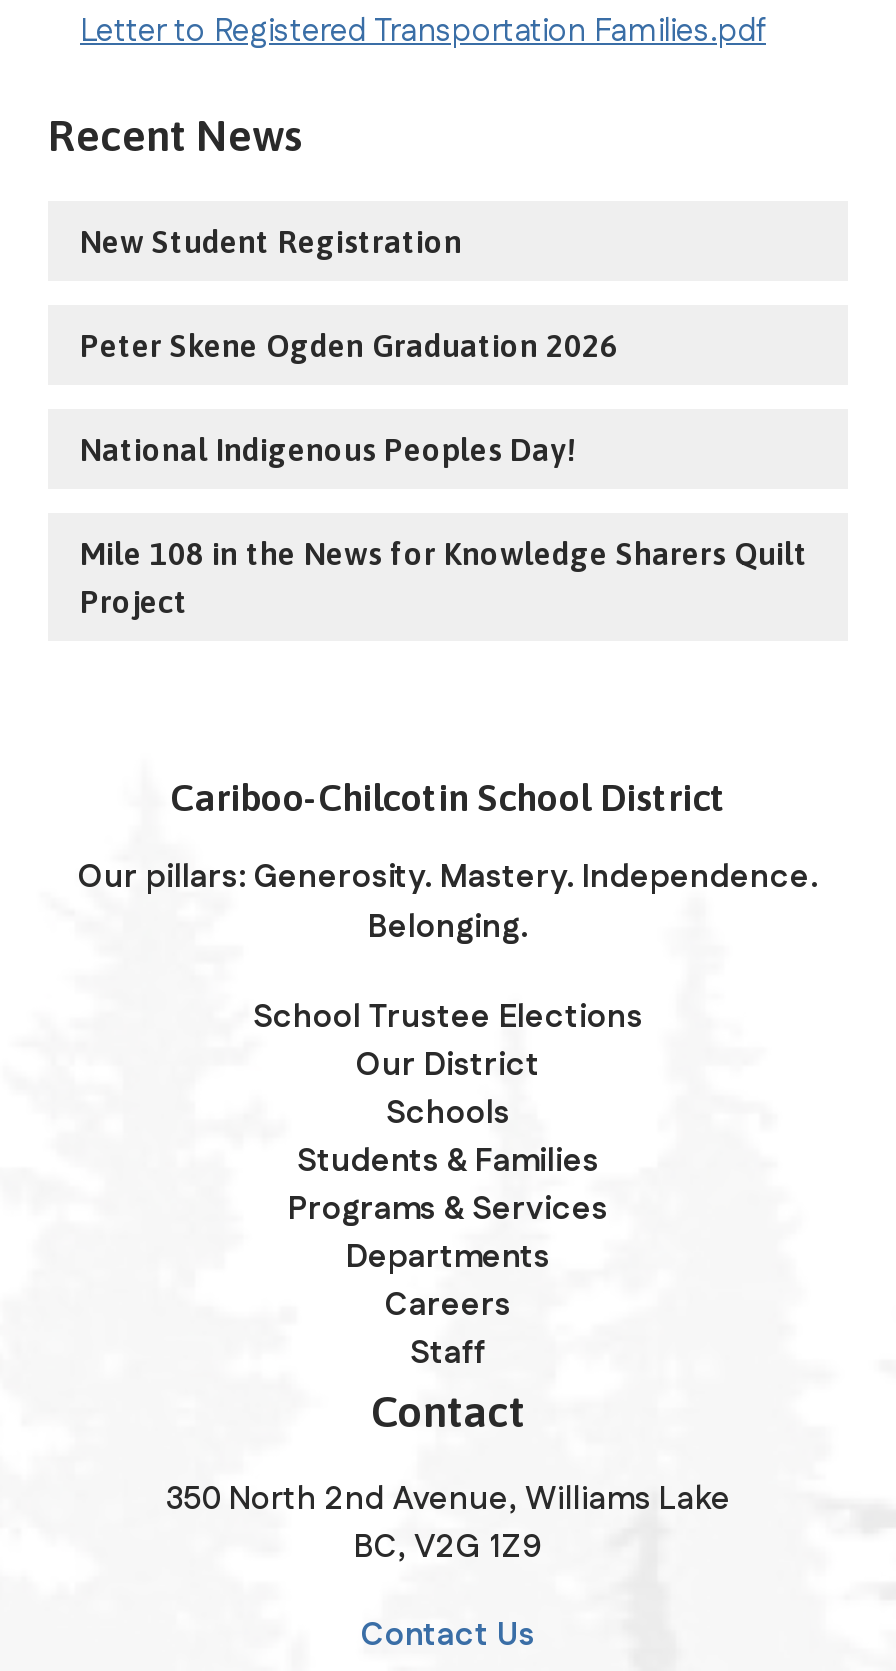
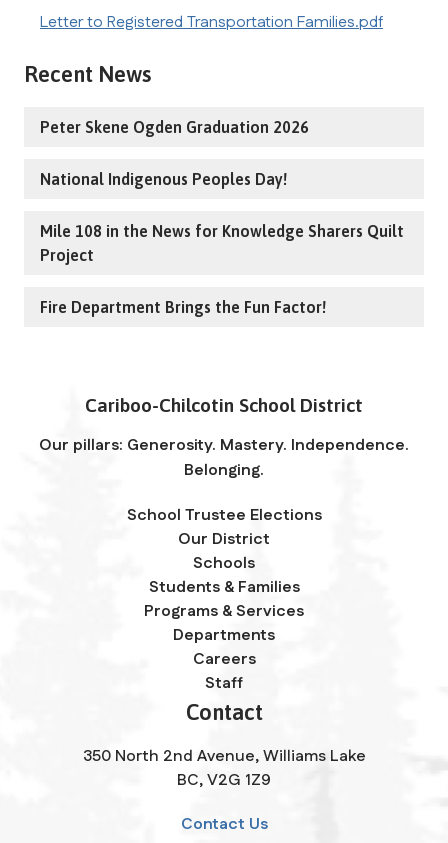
[80,223,462,259] New Student Registration -> none
moved [80,327,808,619] -> [40,118,404,264]: Peter Skene Ogden Graduation 2026 | National Indigenous Peoples Day! | Mile 108 in the News for Knowledge Sharers Quilt | Project
none -> [40,298,326,316] Fire Department Brings the Fun Factor!

